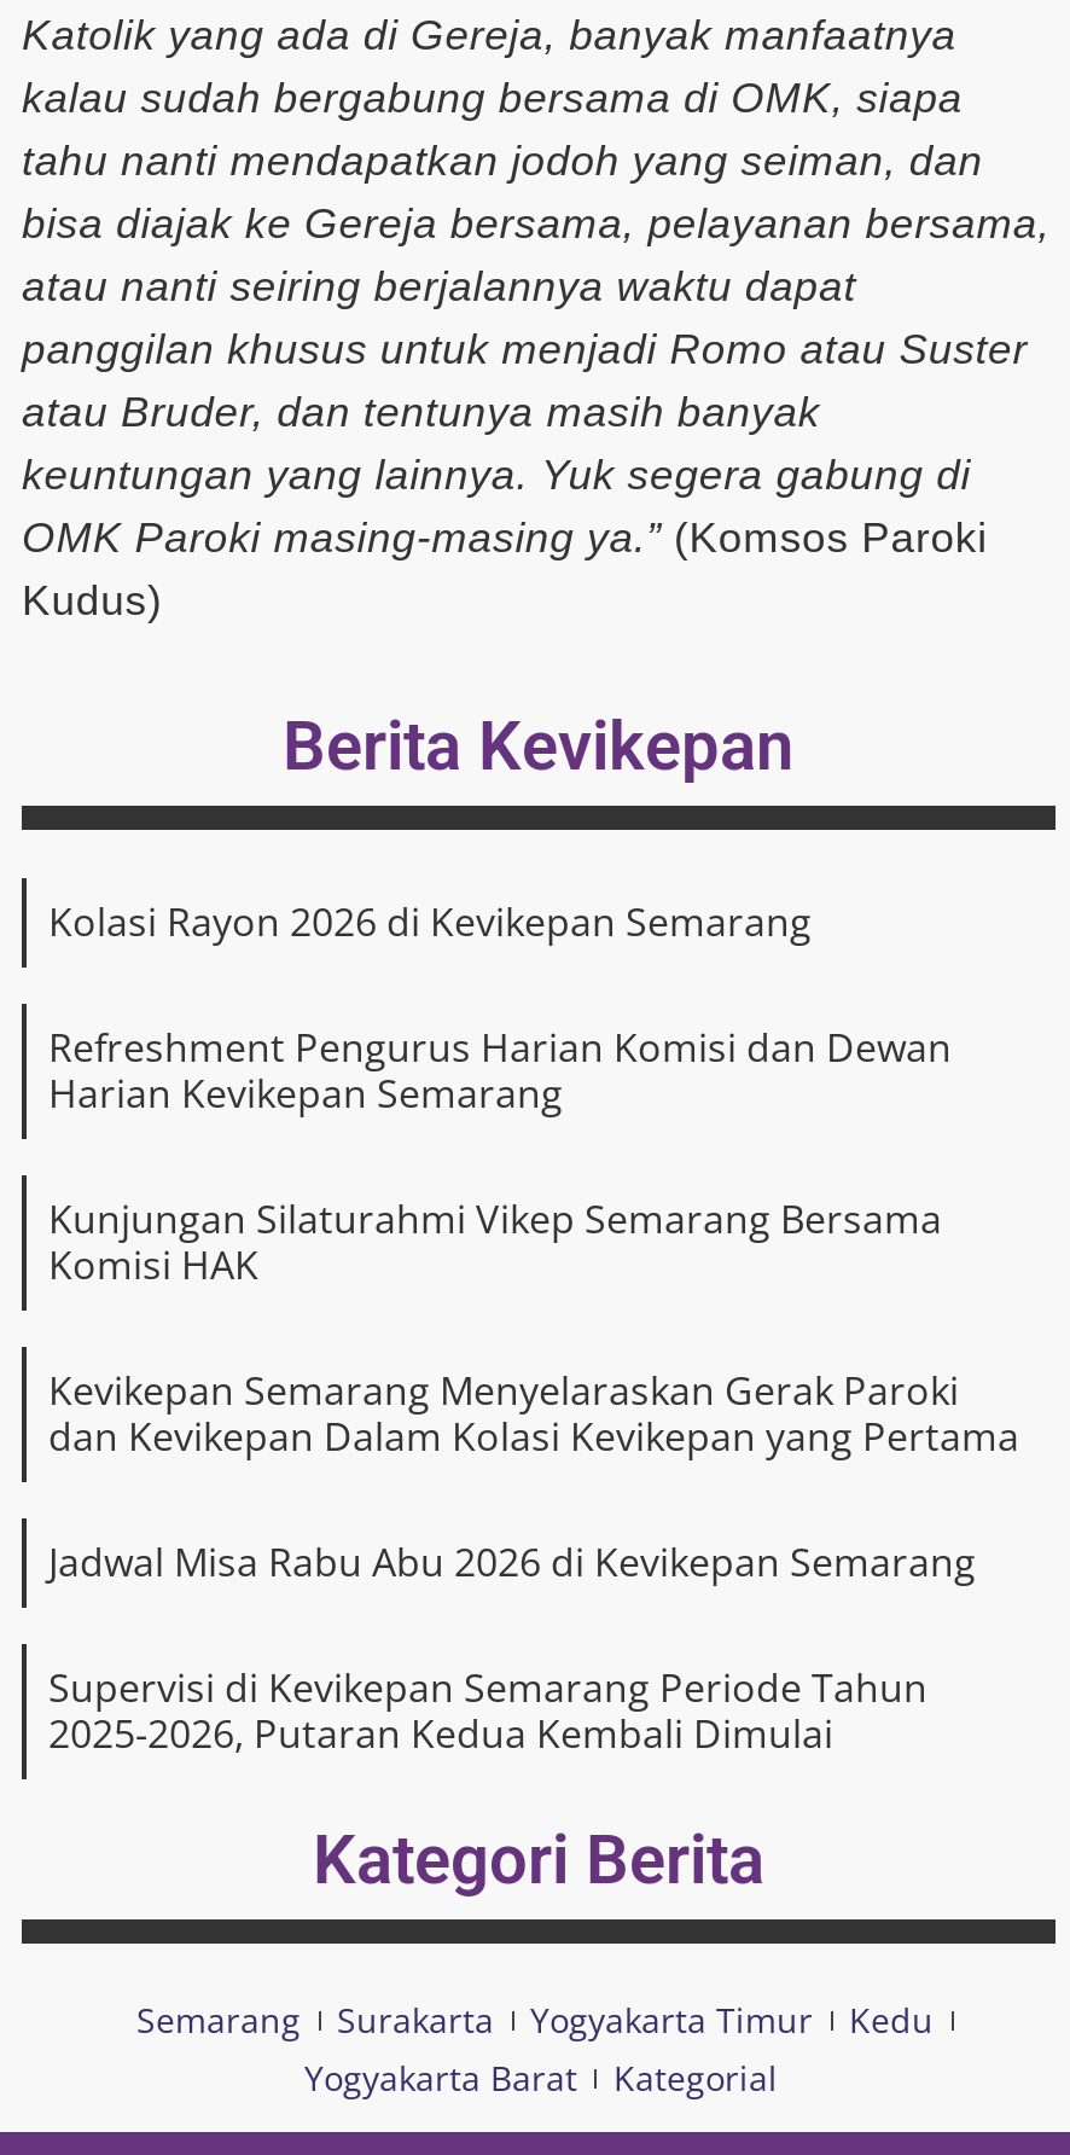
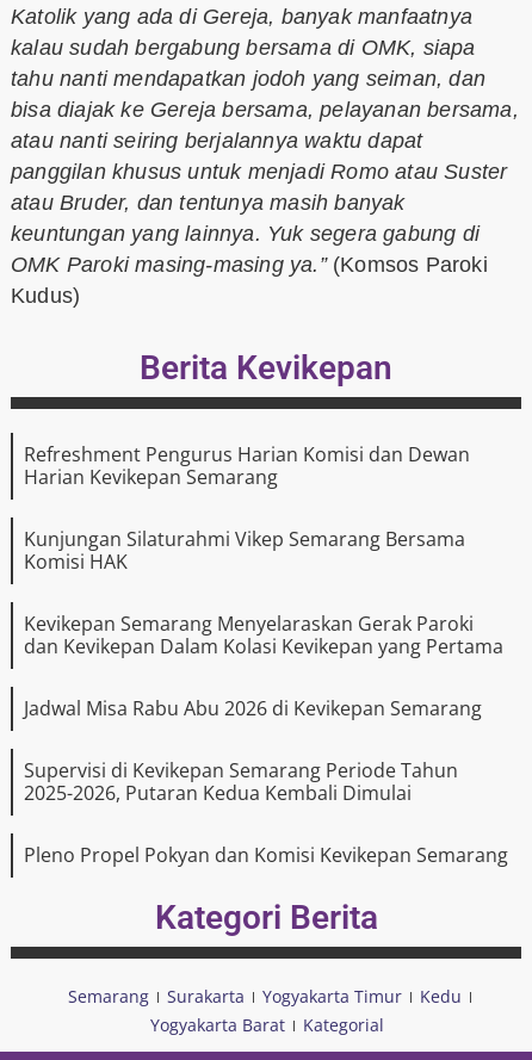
[48,895,812,948] Kolasi Rayon 2026 di Kevikepan Semarang -> none
moved [48,1020,1019,1760] -> [24,442,503,807]: Refreshment Pengurus Harian Komisi dan Dewan | Harian Kevikepan Semarang | Kunjungan Silaturahmi Vikep Semarang Bersama | ... | Supervisi di Kevikepan Semarang Periode Tahun | 2025-2026, Putaran Kedua Kembali Dimulai
none -> [24,842,508,869] Pleno Propel Pokyan dan Komisi Kevikepan Semarang

